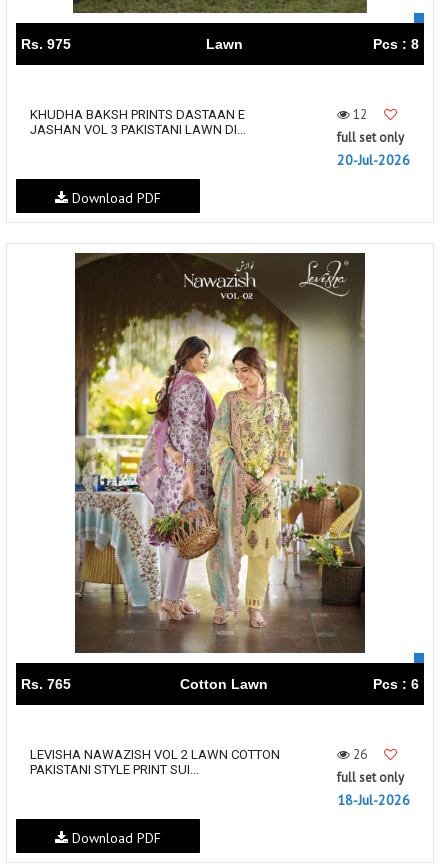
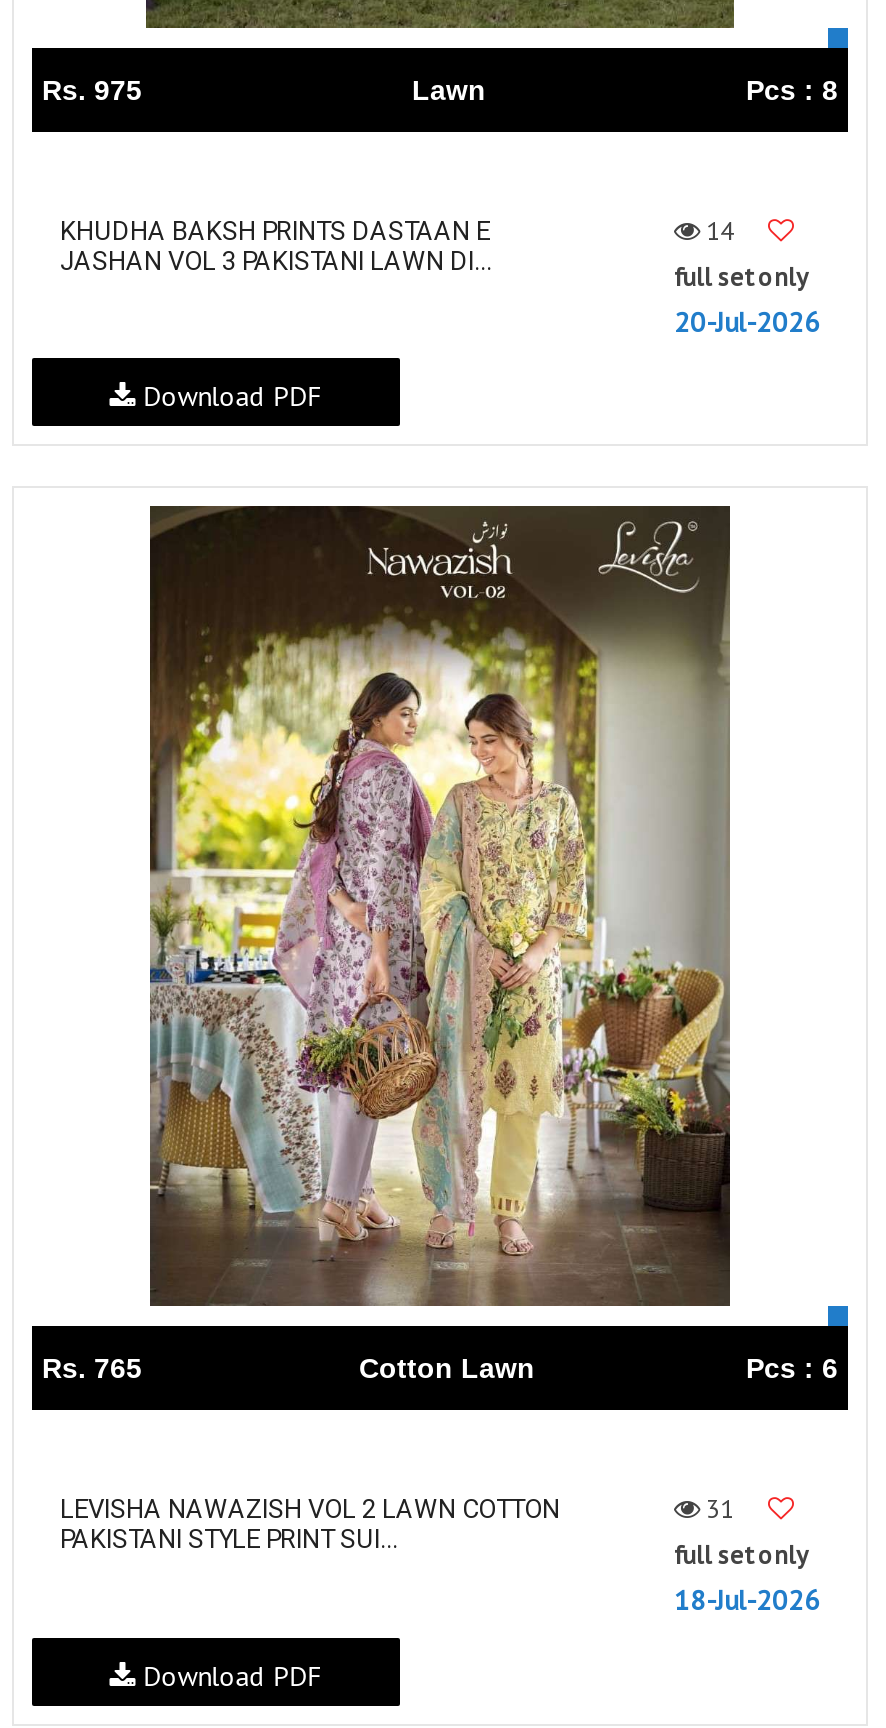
[353,106,367,123] 12 -> [706,212,734,246] 14
[353,746,367,763] 26 -> [706,1492,734,1526] 31

